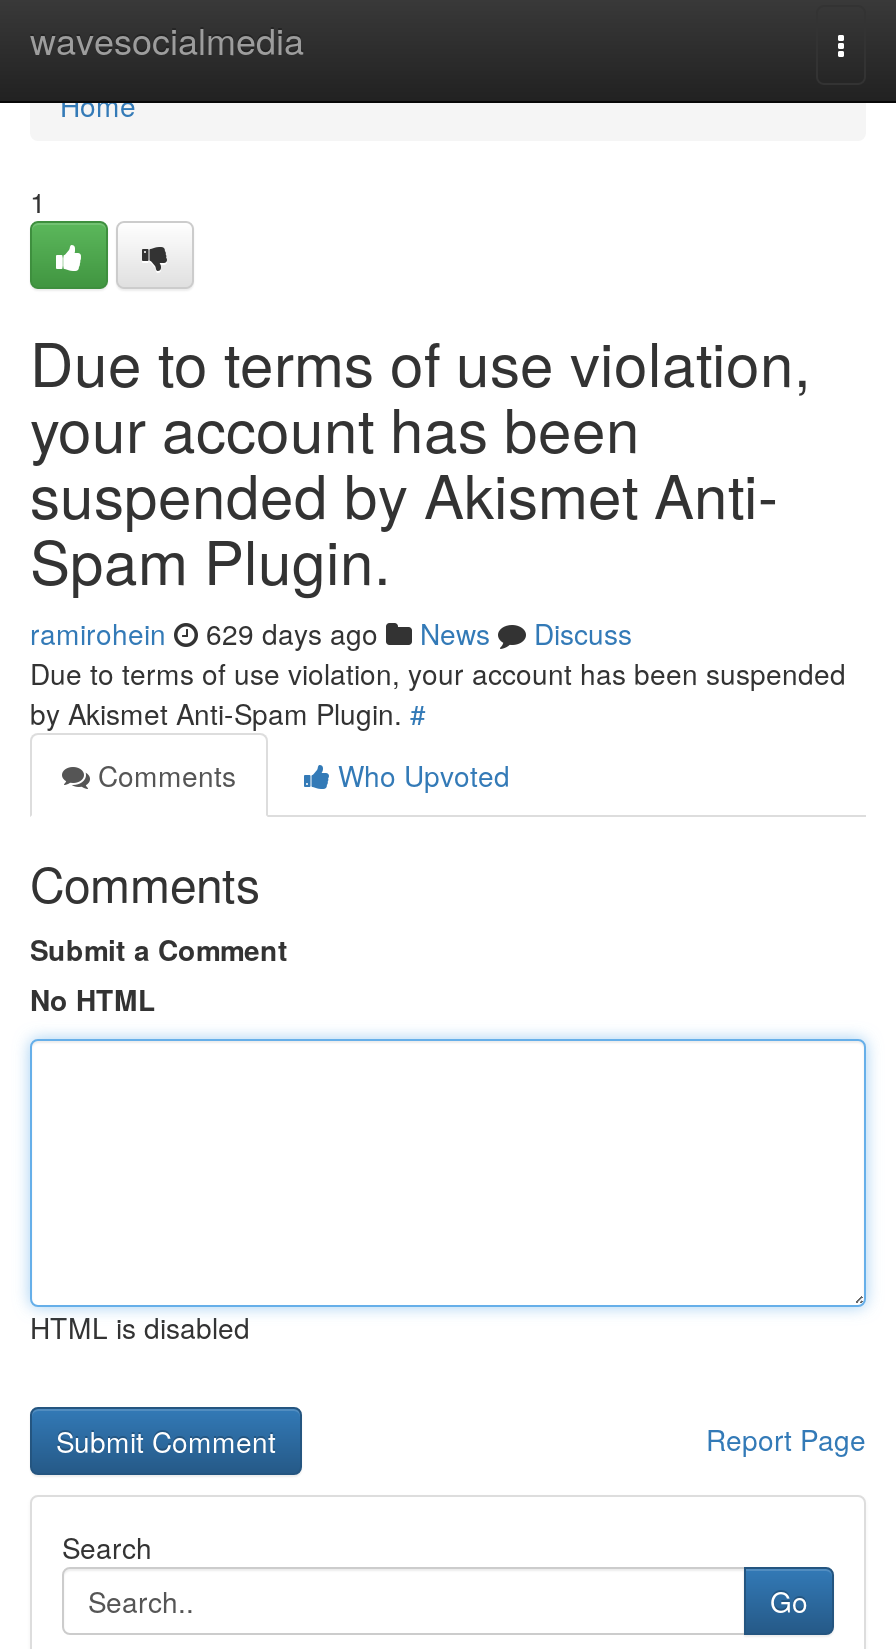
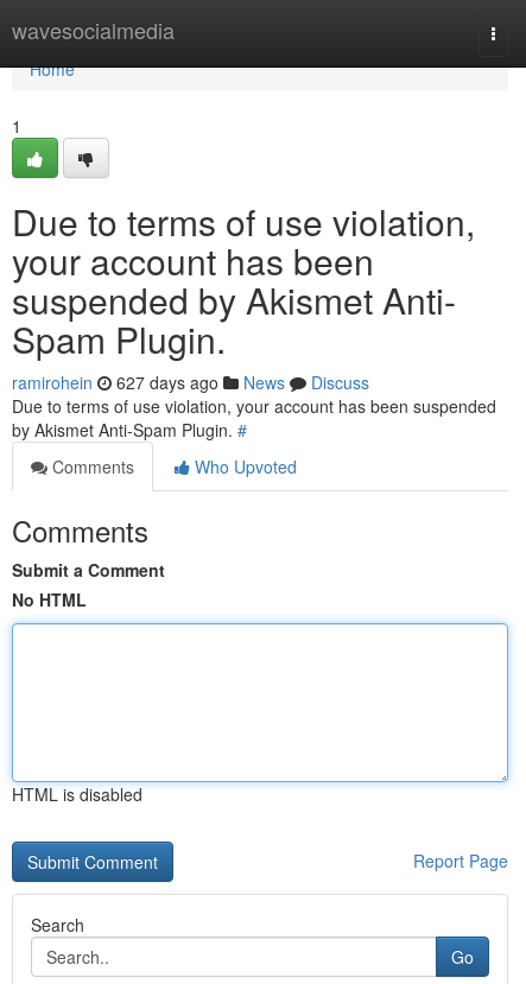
[30,613,632,653] ramirohein 629 days ago News Discuss -> [12,370,369,394] ramirohein 627 days ago News Discuss

